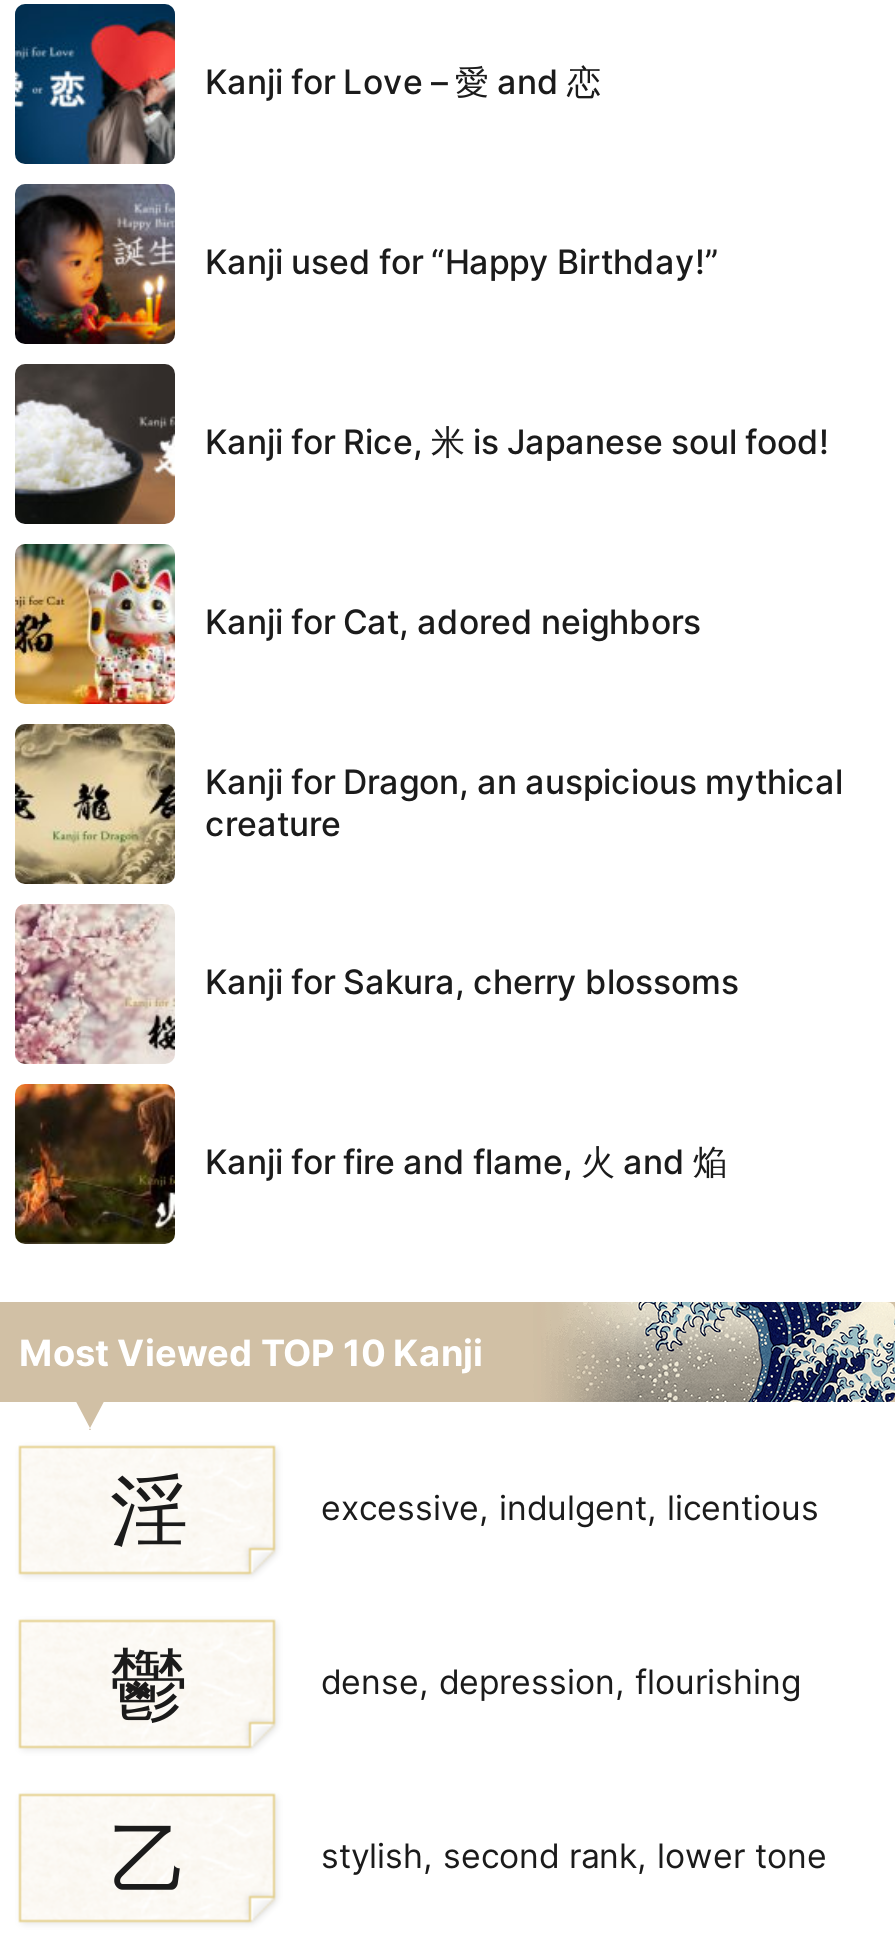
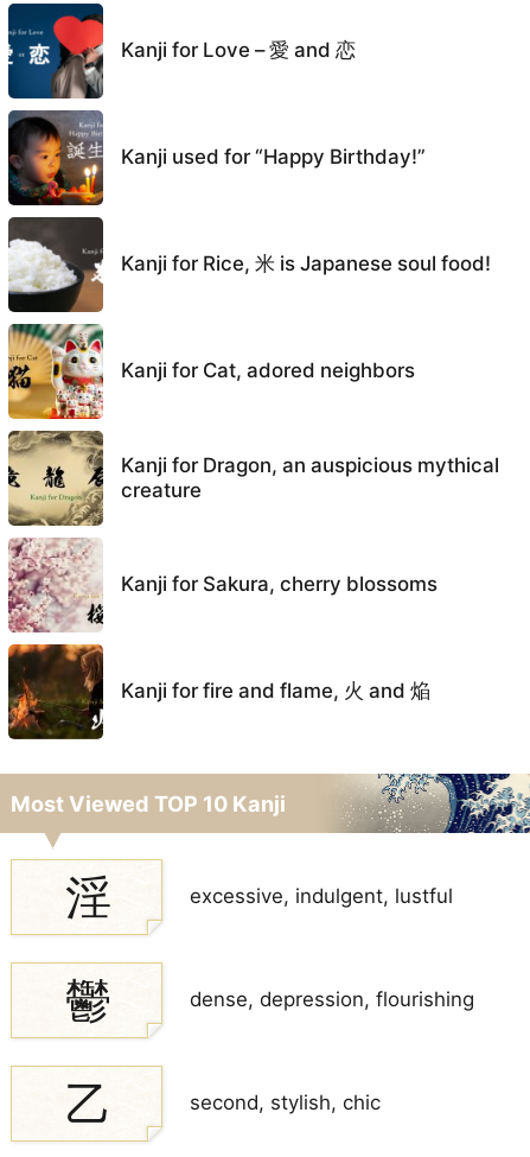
[321,1487,819,1527] excessive, indulgent, licentious -> [190,883,453,907] excessive, indulgent, lustful
[321,1836,827,1876] stylish, second rank, lower tone -> [190,1091,381,1114] second, stylish, chic

